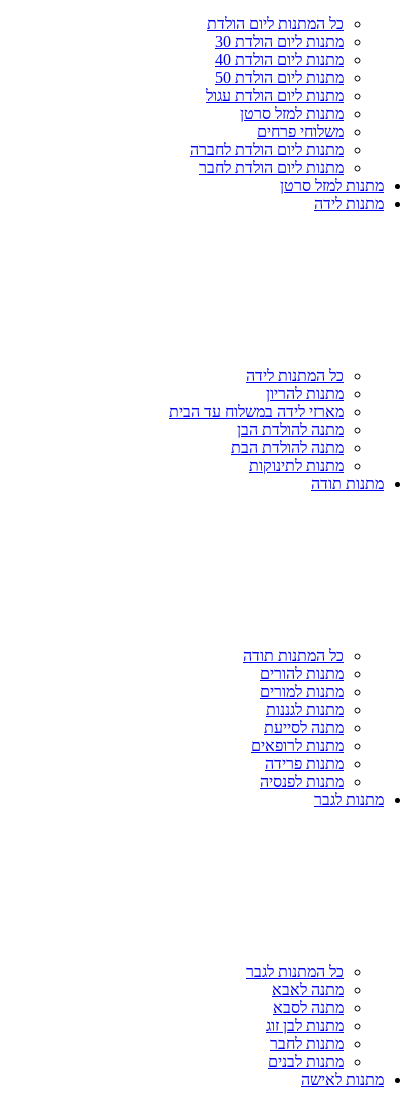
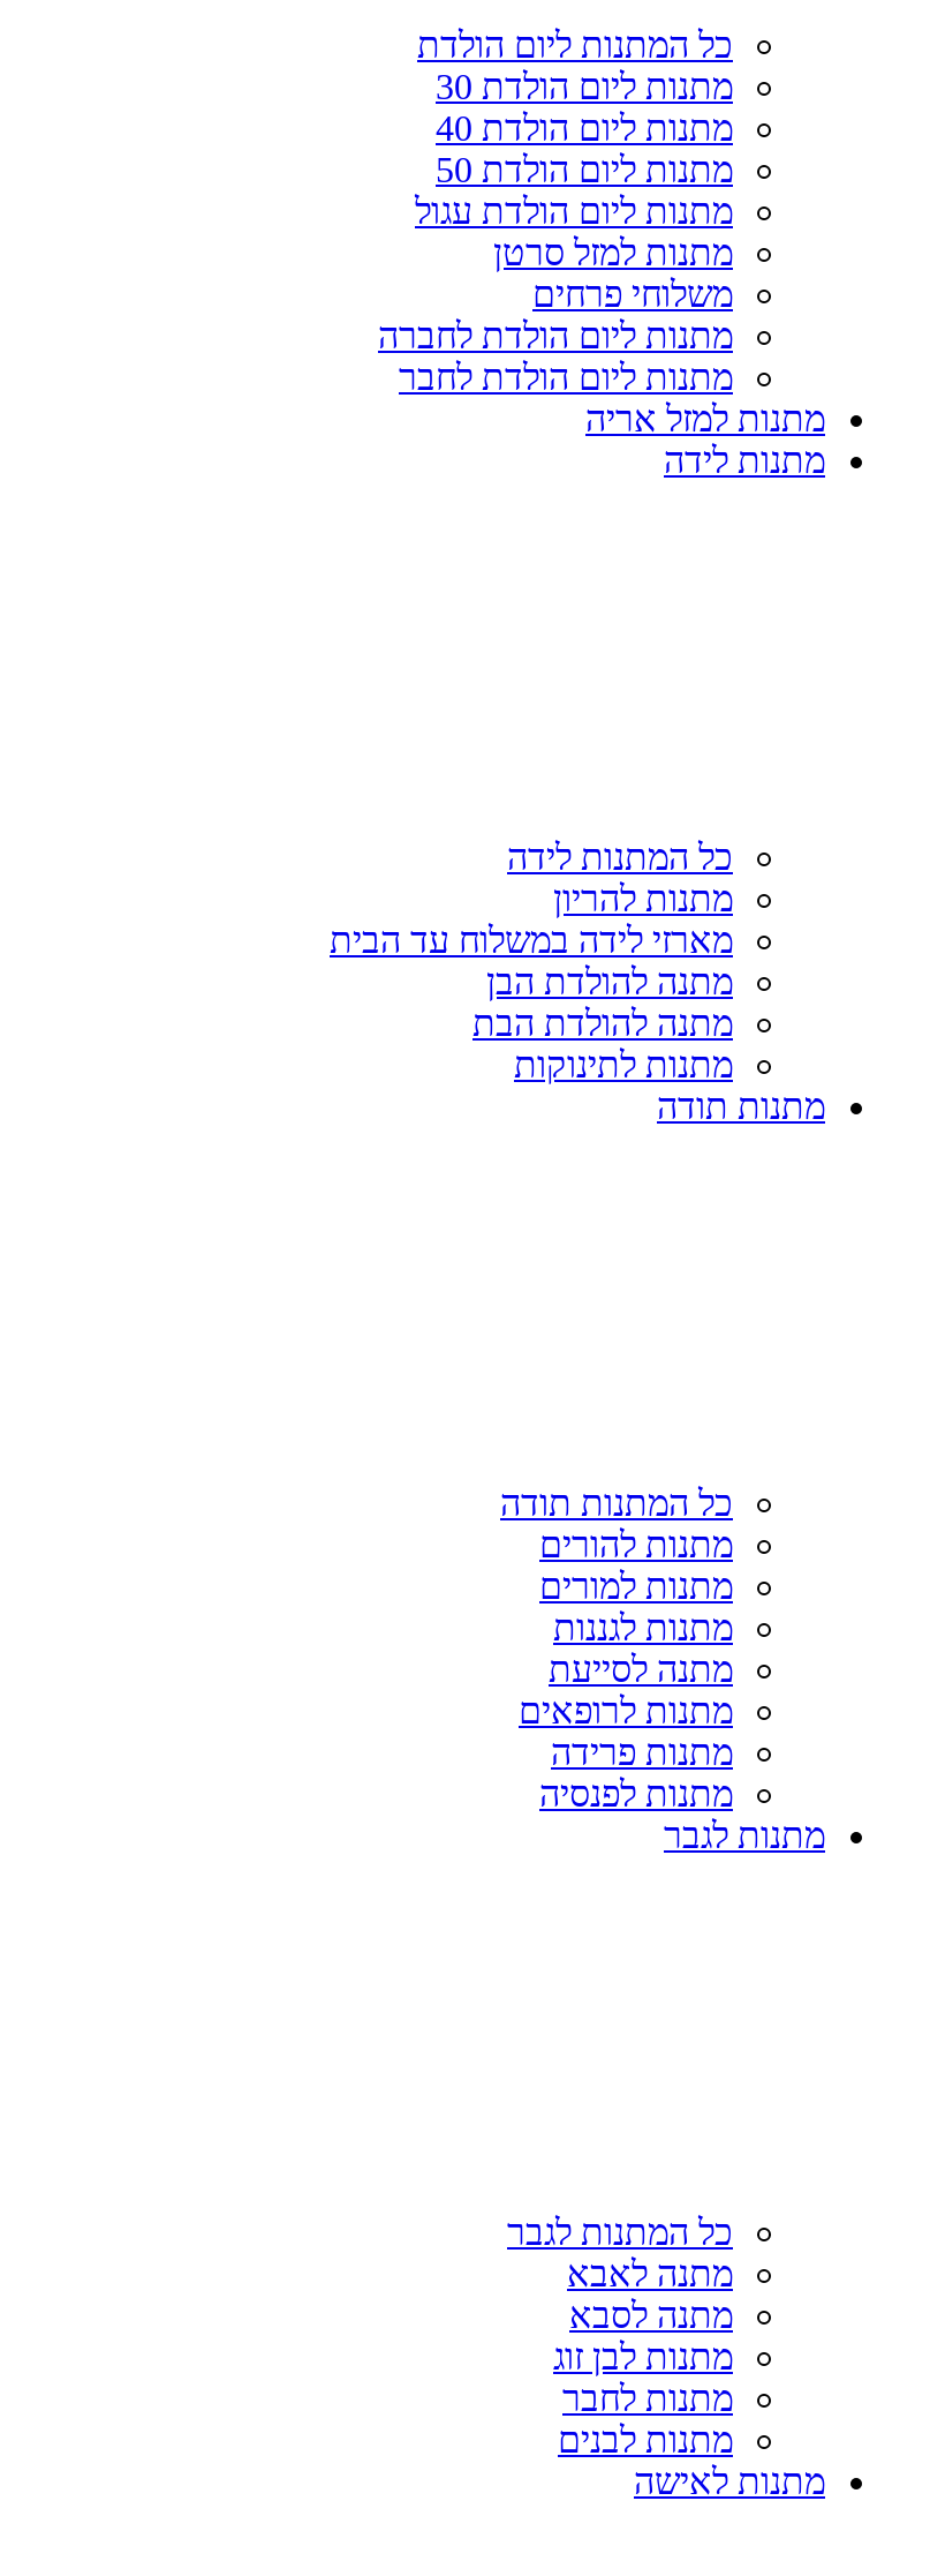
[280,177,384,194] מתנות למזל סרטן -> [585,399,825,438] מתנות למזל אריה

